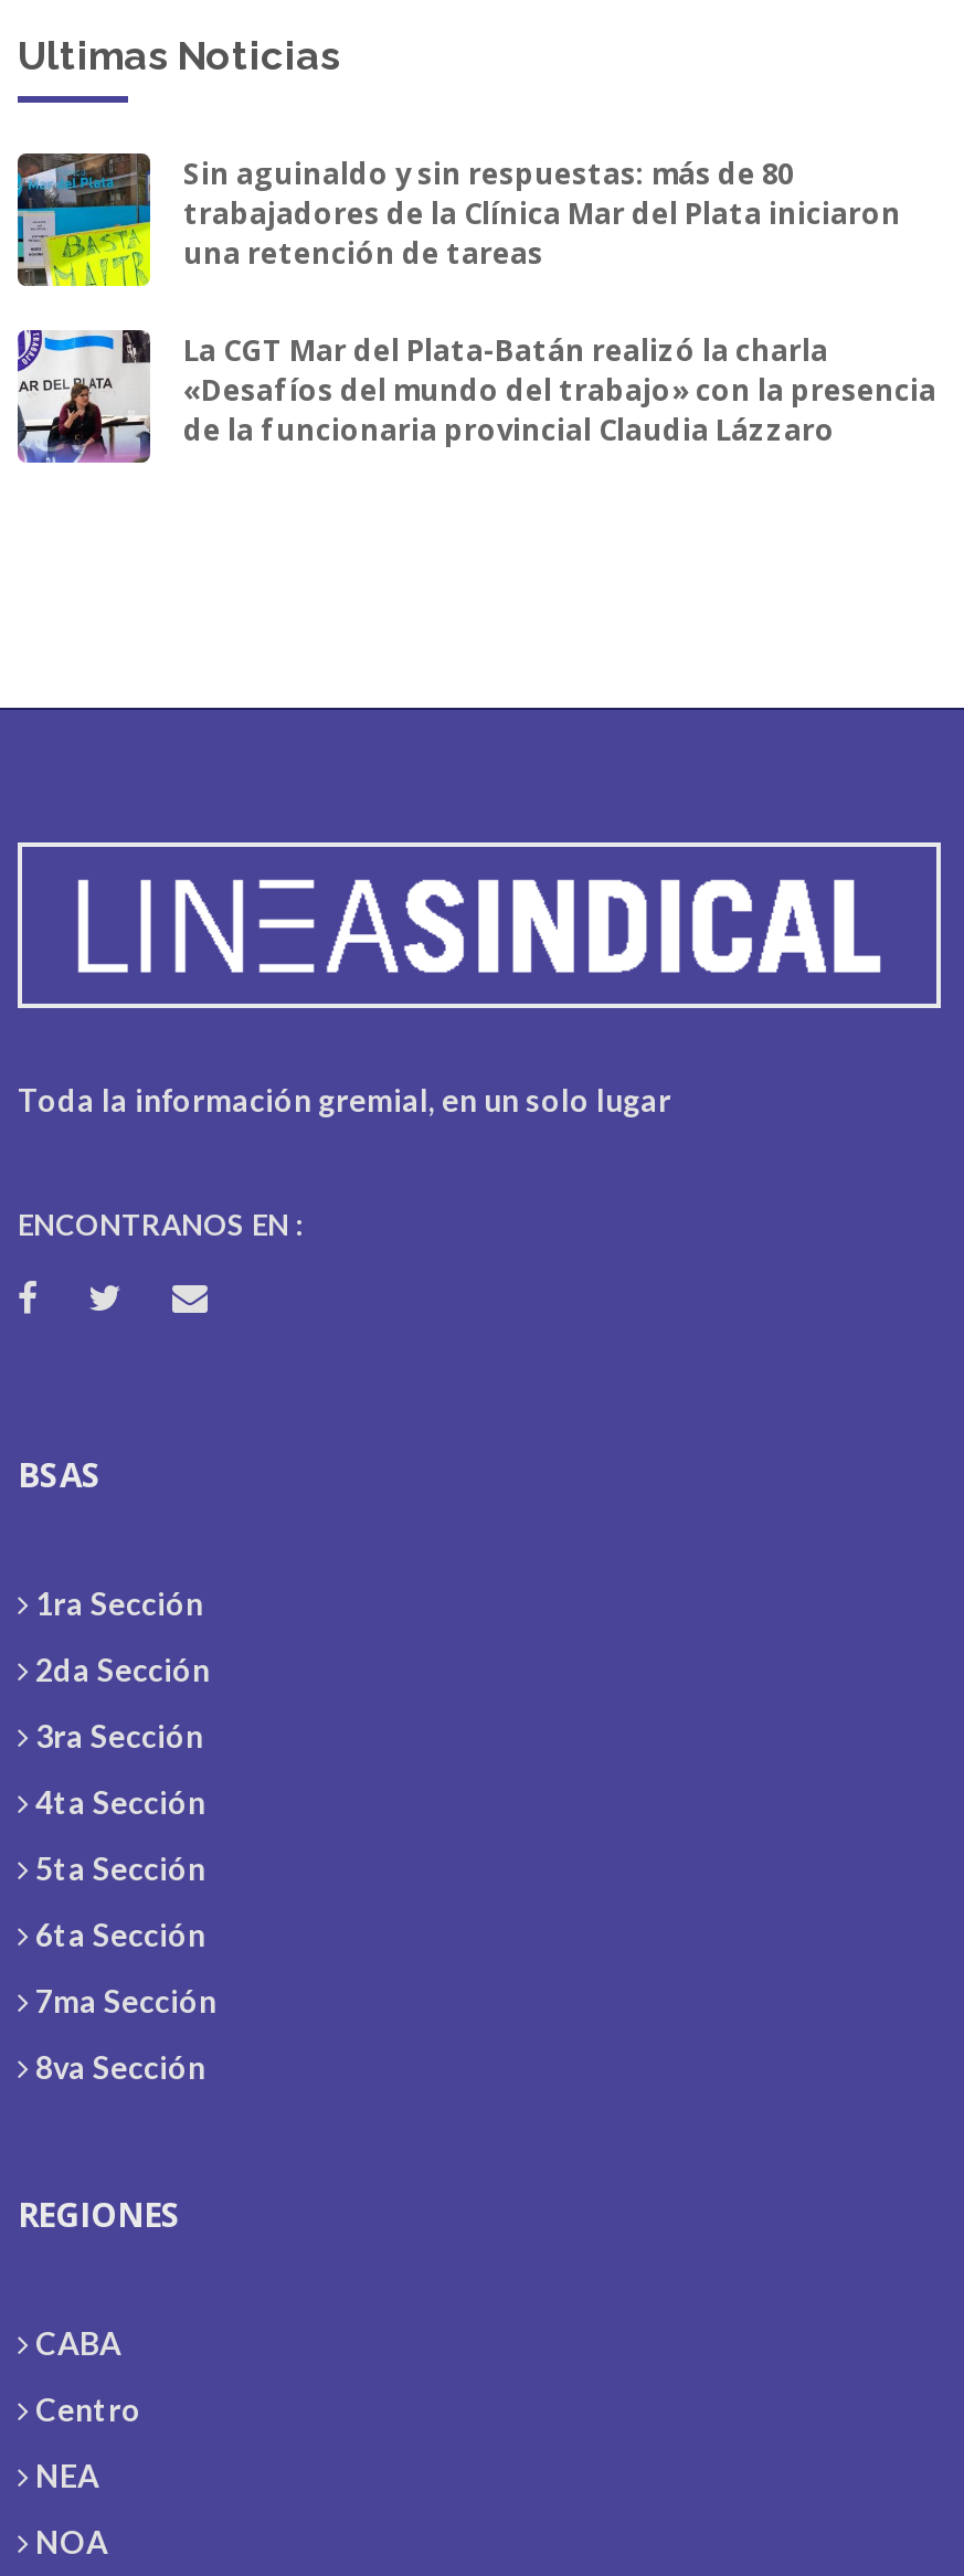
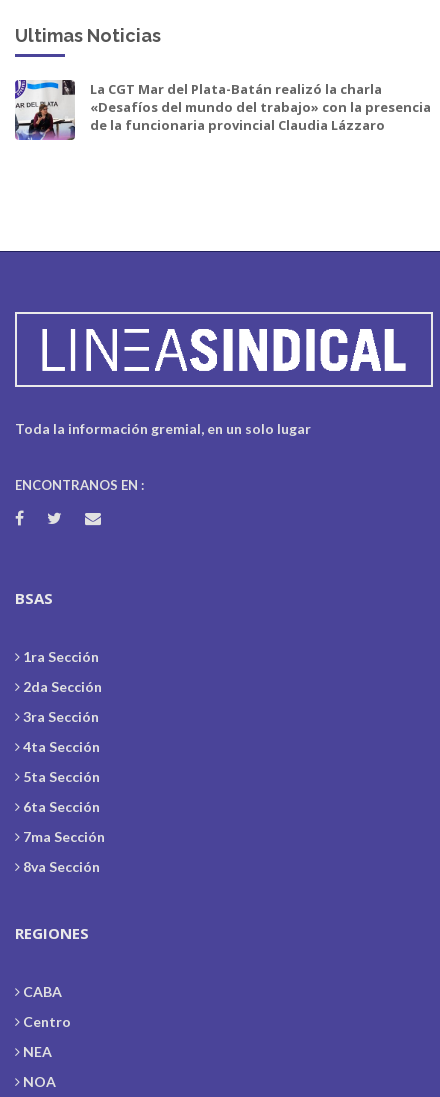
[15,151,901,288] [image] | Sin aguinaldo y sin respuestas: más de 80 | trabajadores de la Clínica Mar del Plata iniciaron | una retención de tareas -> none

